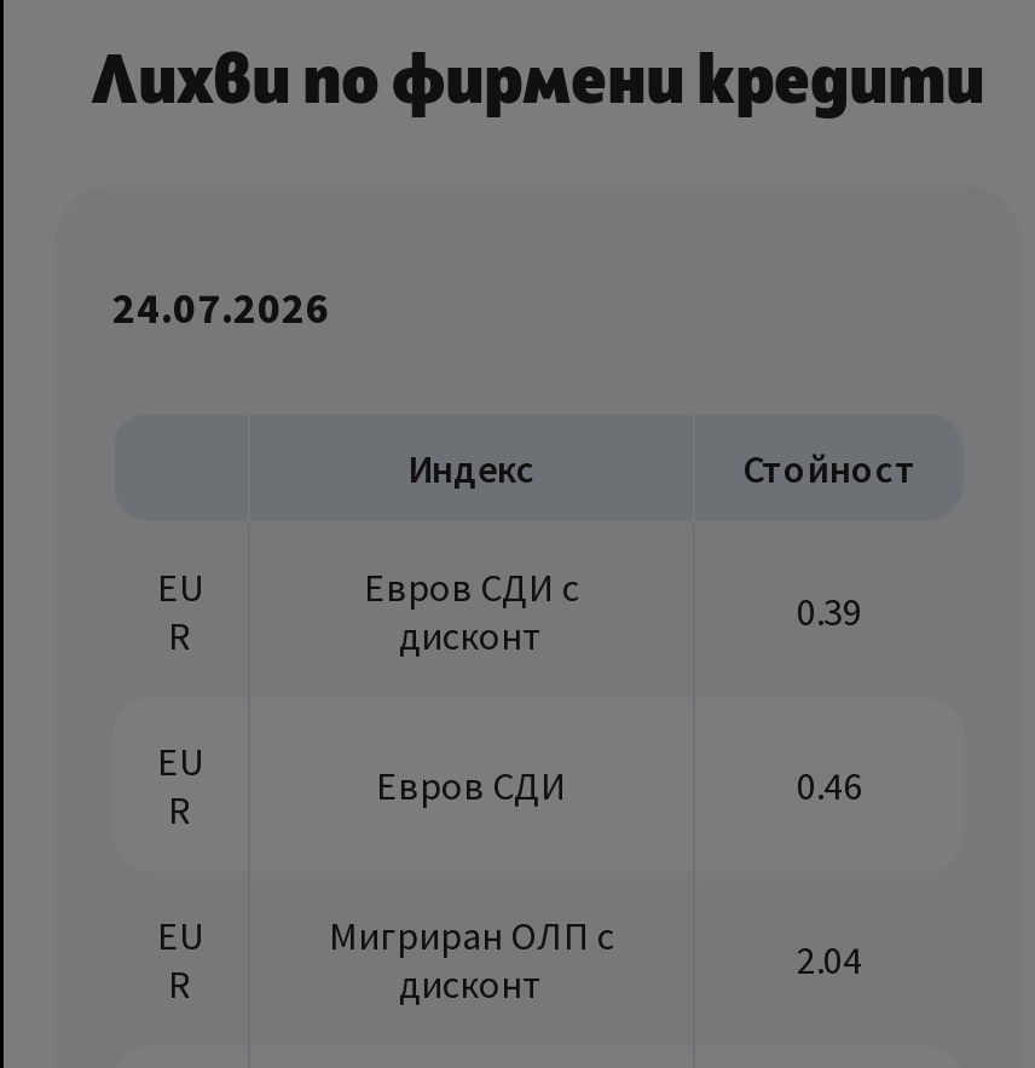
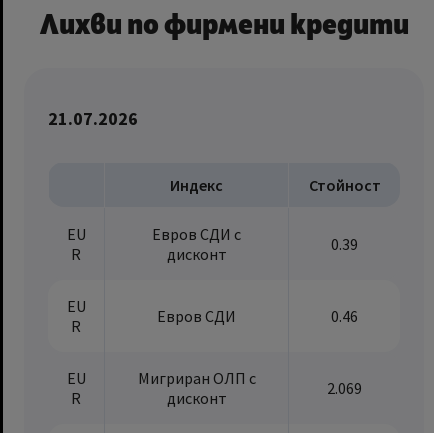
[112,280,330,336] 24.07.2026 -> [48,107,138,130] 21.07.2026
[797,935,862,984] 2.04 -> [327,378,362,398] 2.069

